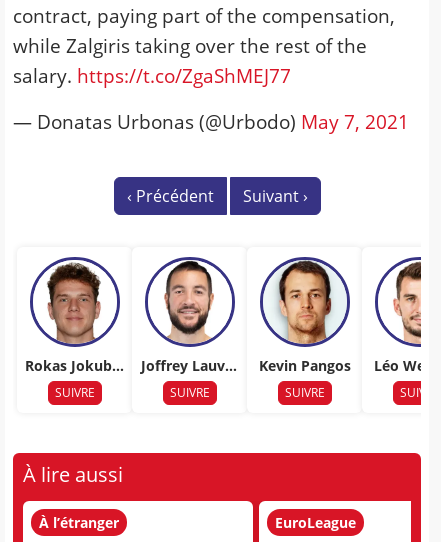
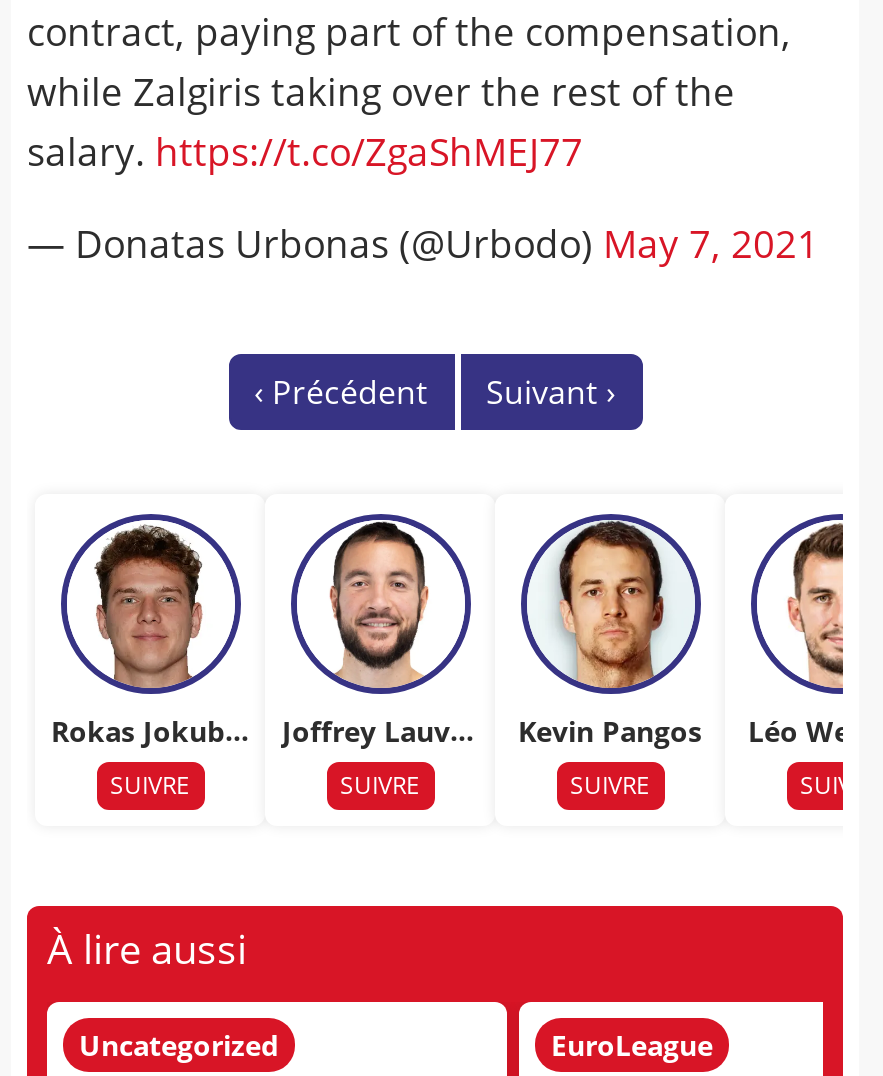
[39,513,119,532] À l’étranger -> [79,1027,279,1065] Uncategorized

